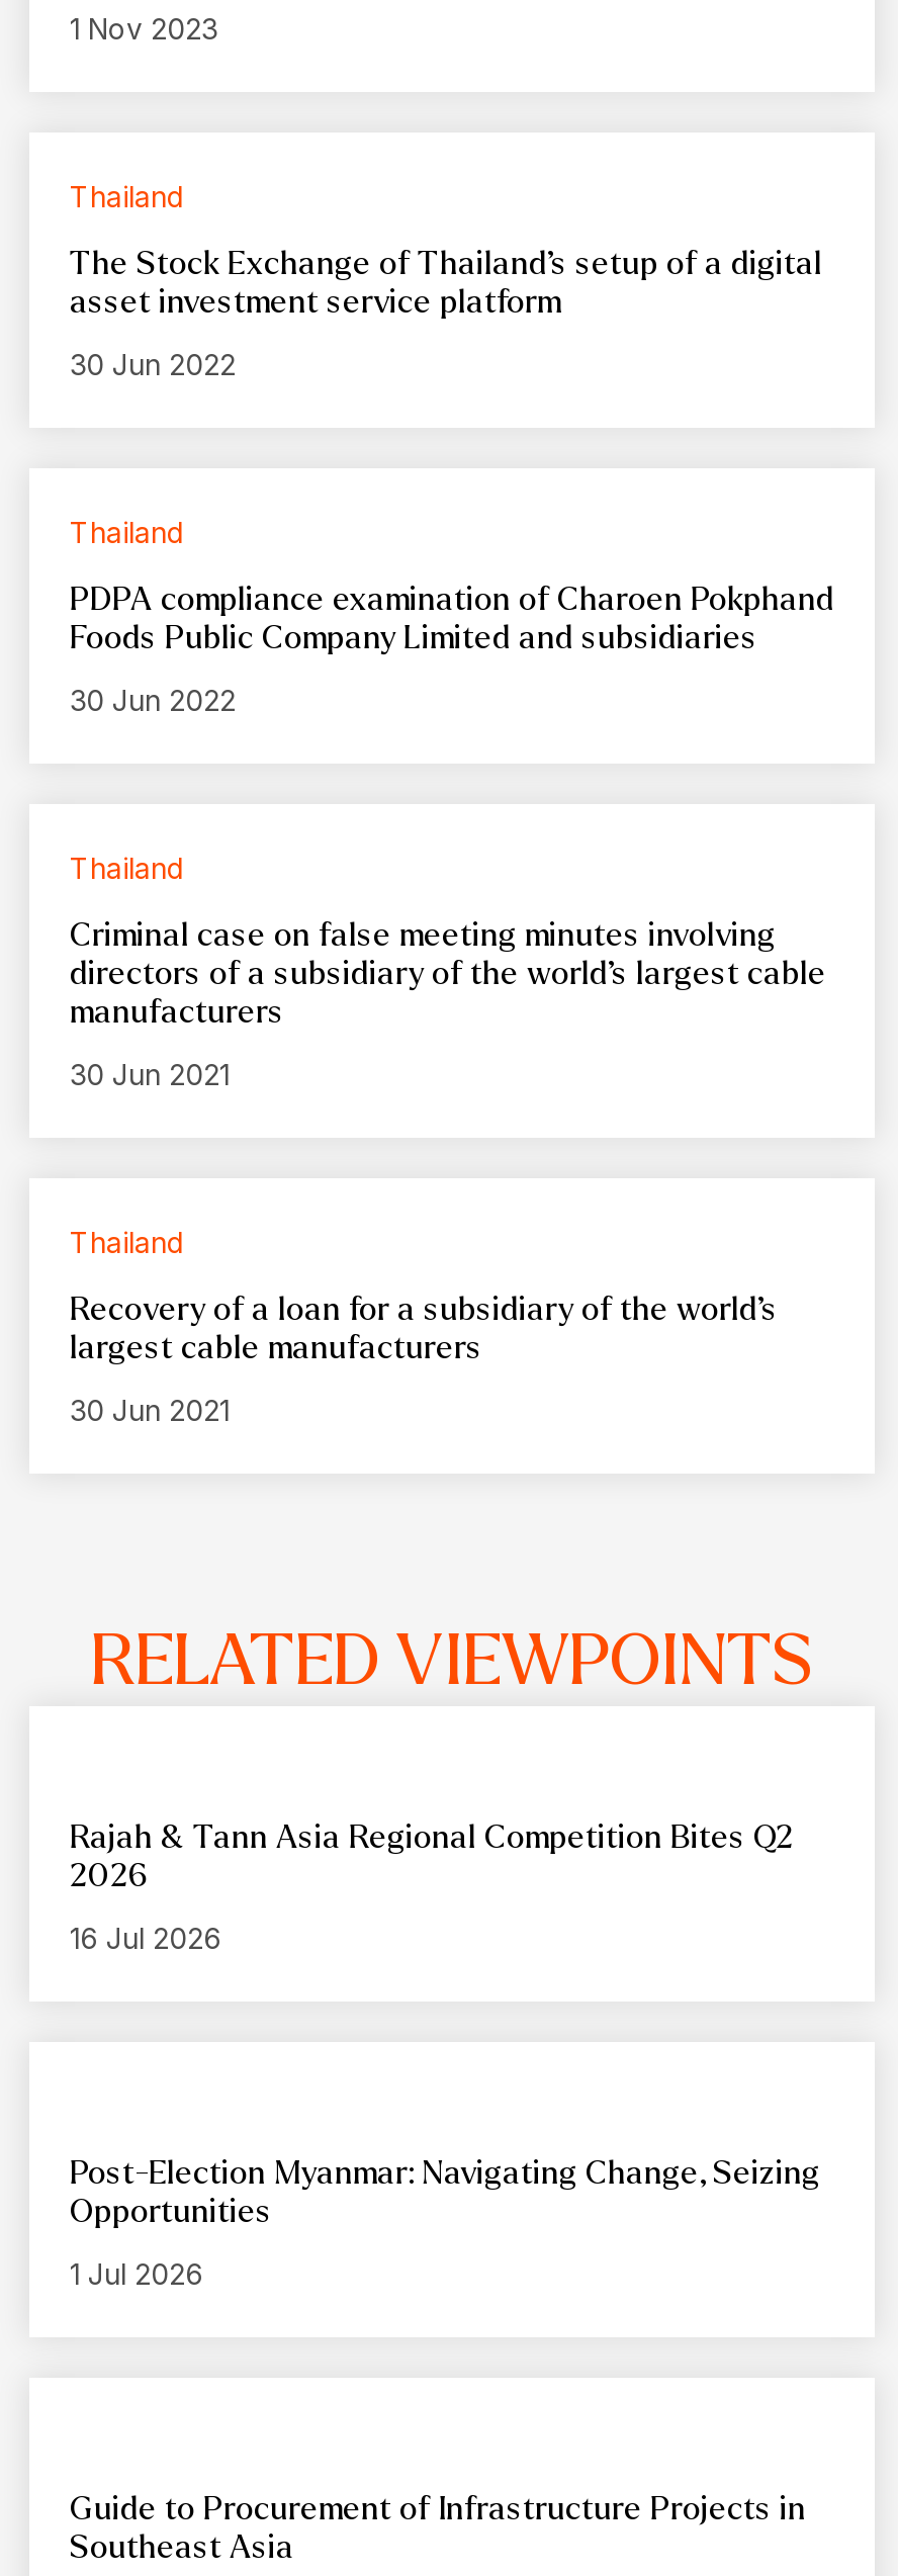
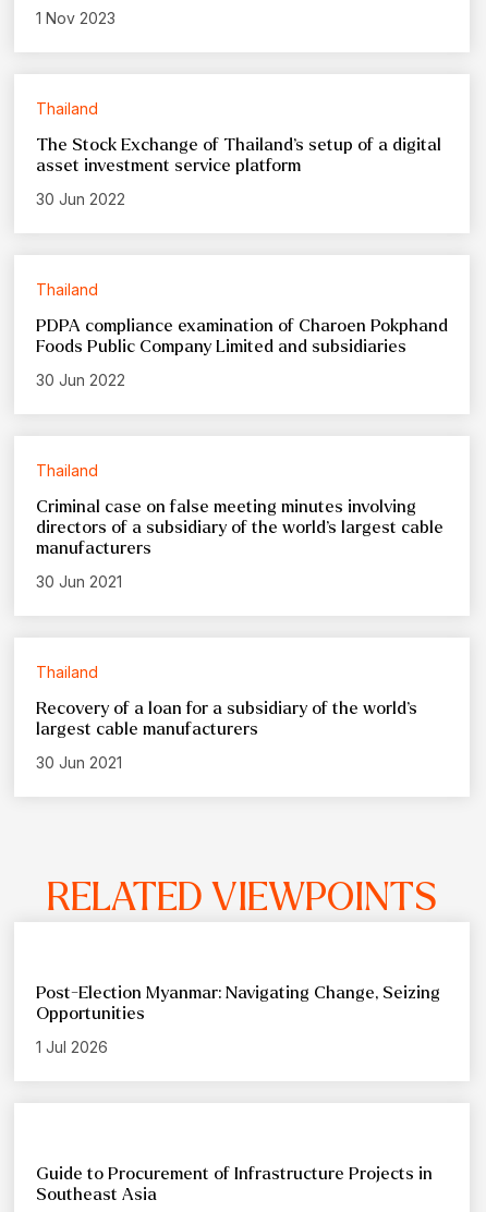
[70,1820,794,1956] Rajah & Tann Asia Regional Competition Bites Q2 | 2026 | 16 Jul 2026 -> none

